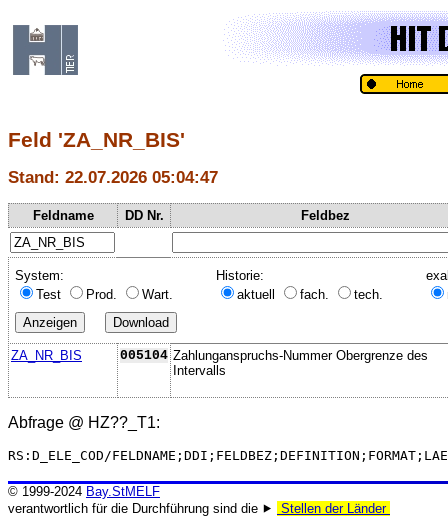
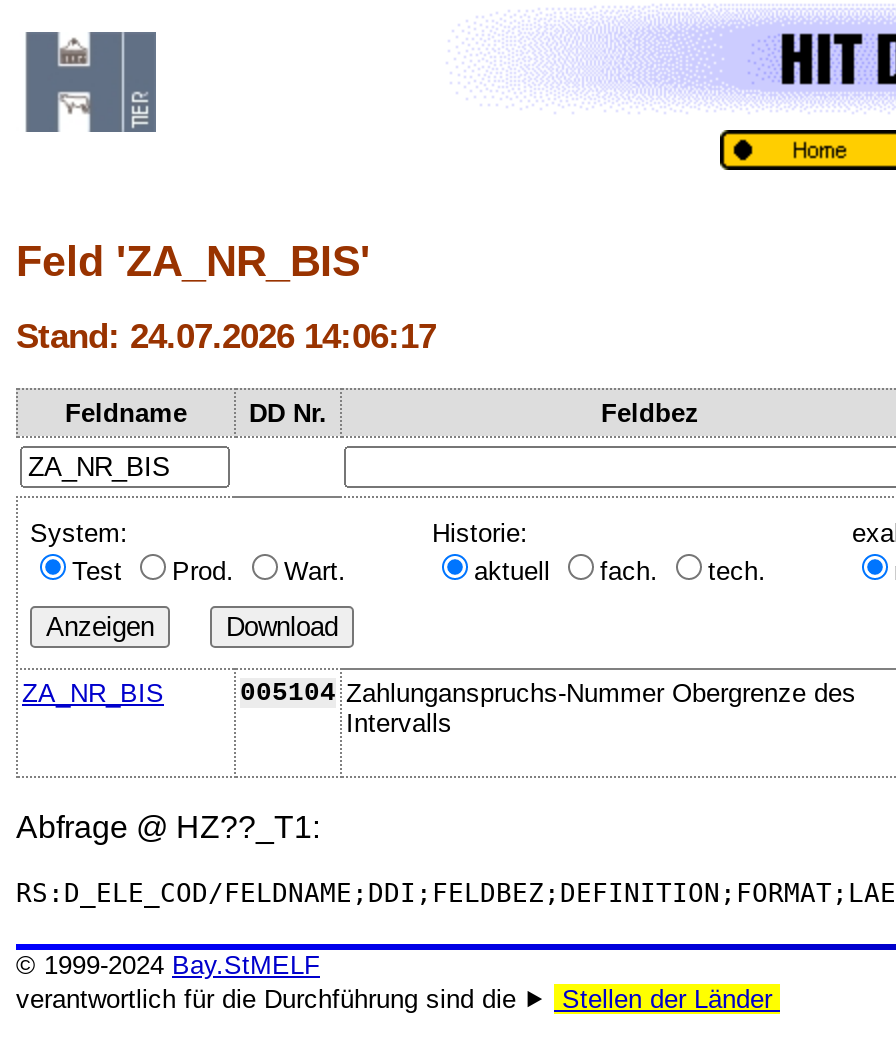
[8,167,218,187] Stand: 22.07.2026 05:04:47 -> [16,317,436,357] Stand: 24.07.2026 14:06:17

